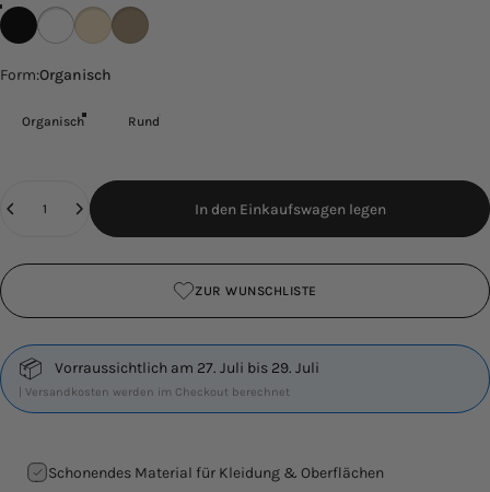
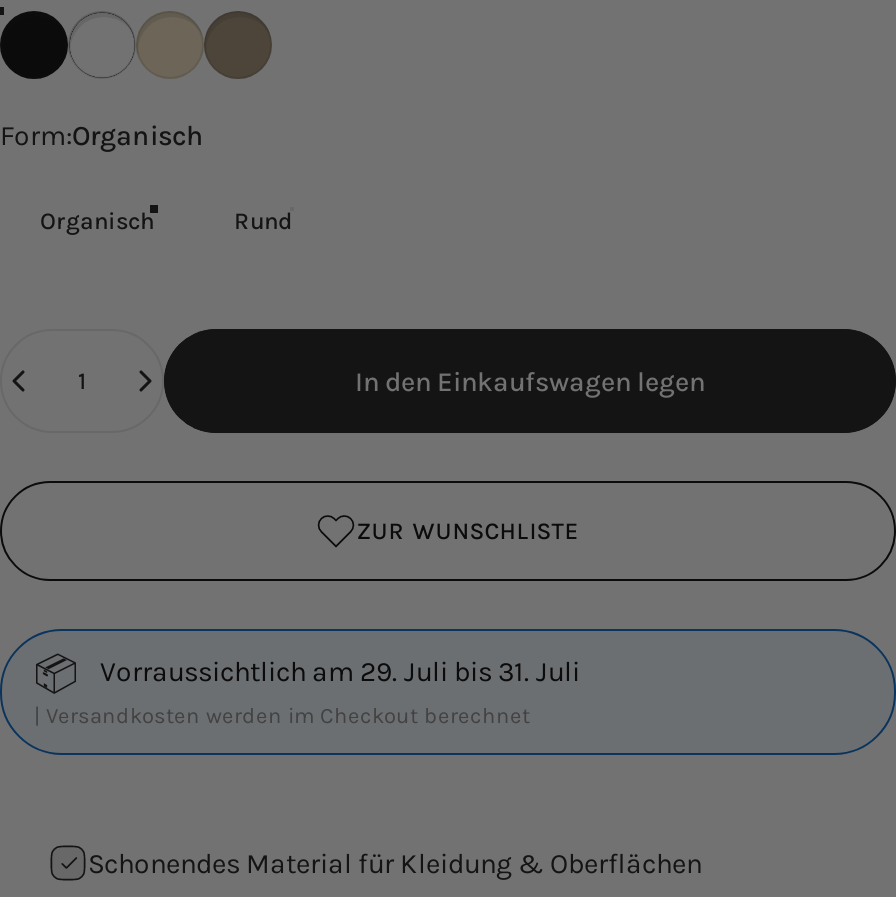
[55,359,319,378] Vorraussichtlich am 27. Juli bis 29. Juli -> [100,656,580,690] Vorraussichtlich am 29. Juli bis 31. Juli

